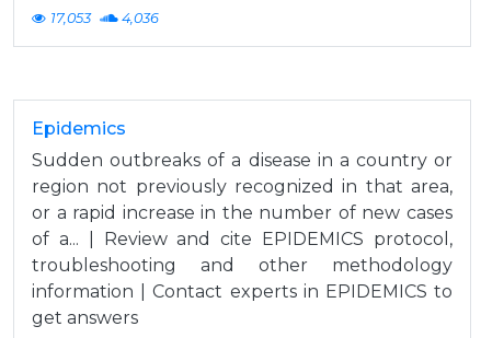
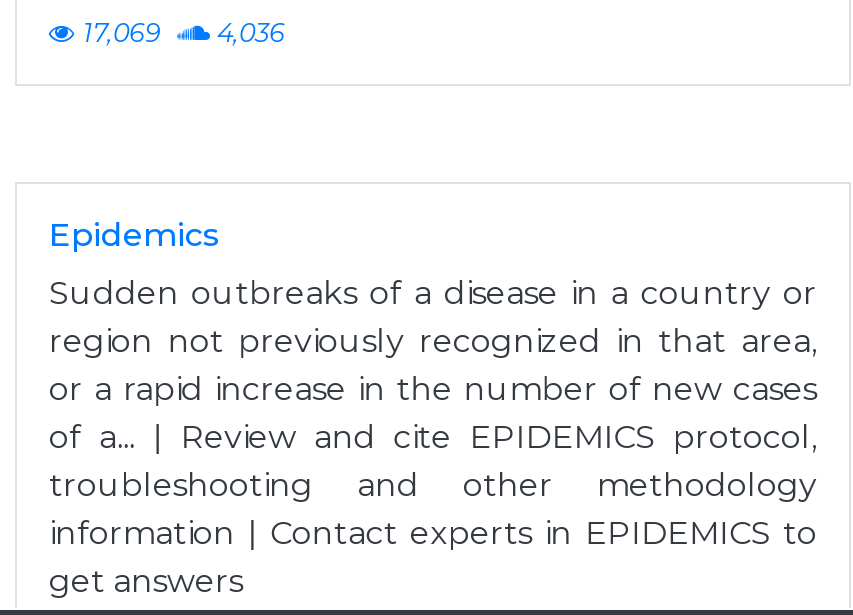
[50,10,159,26] 17,053 4,036 -> [83,17,285,47] 17,069 4,036

